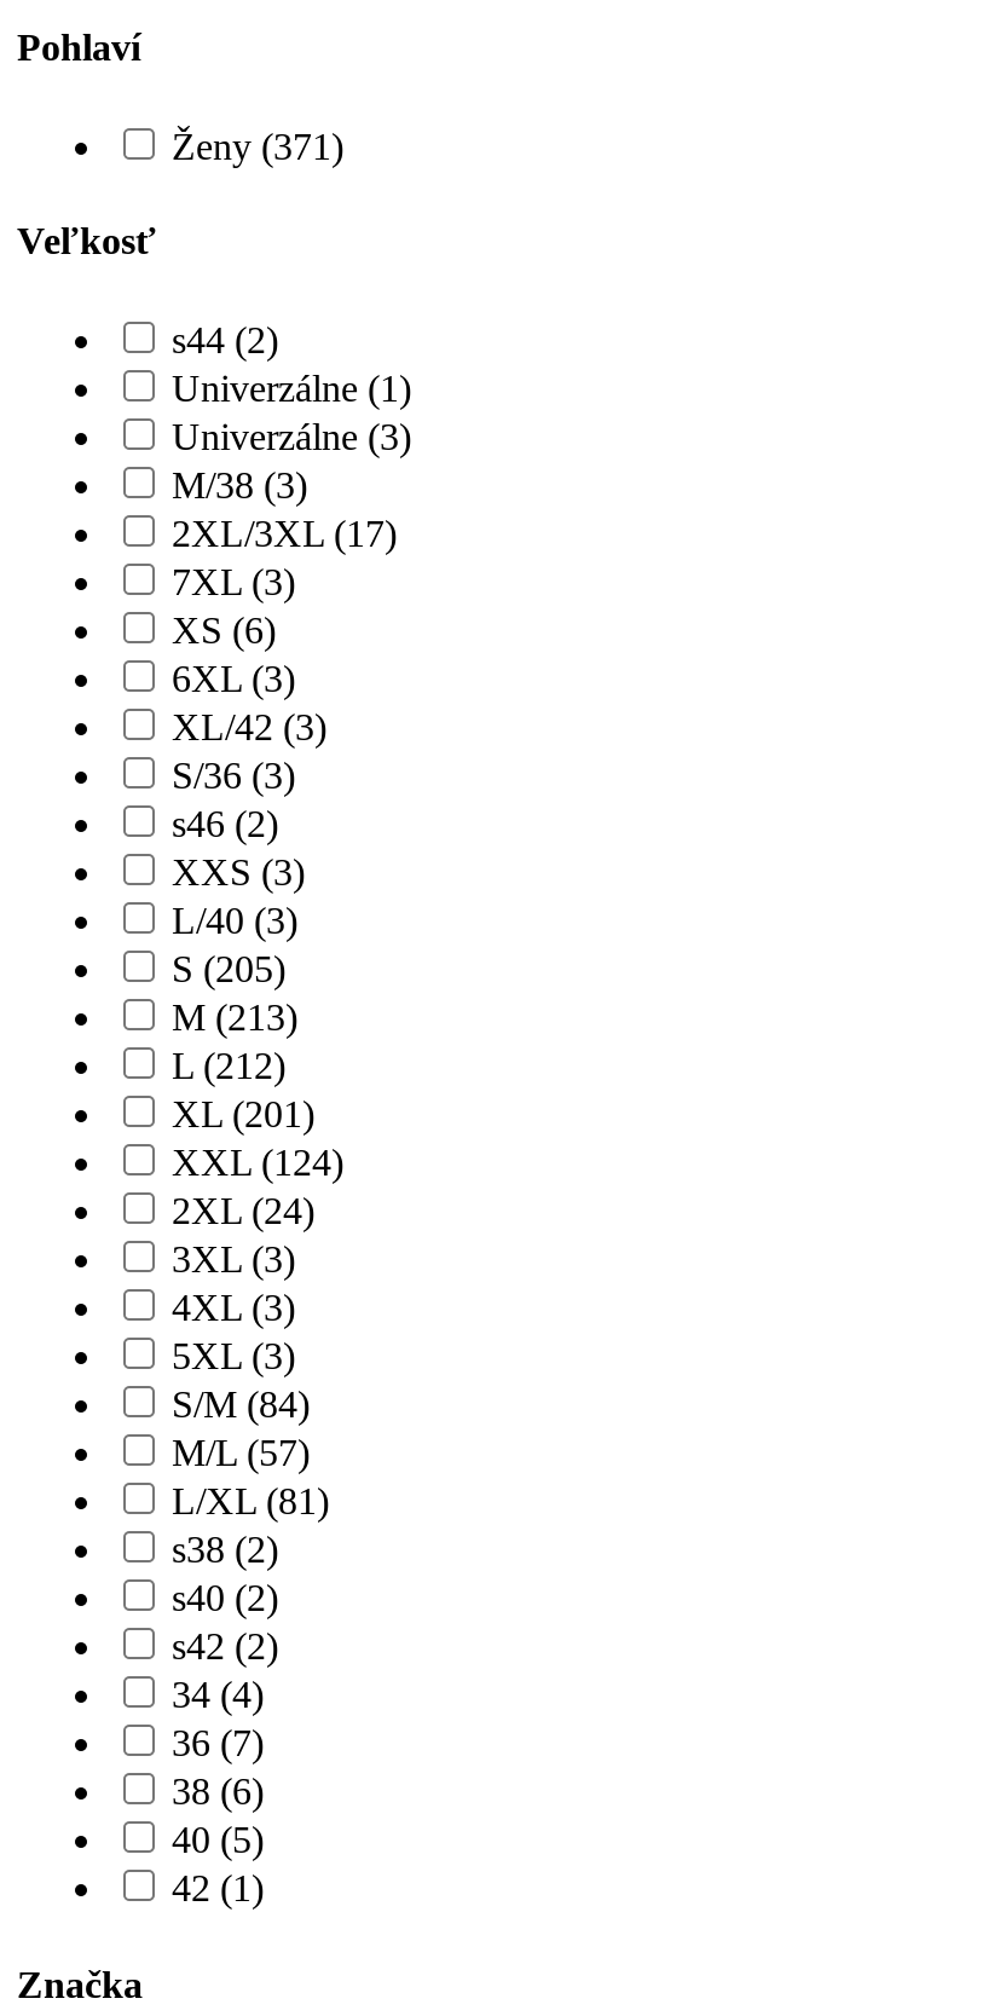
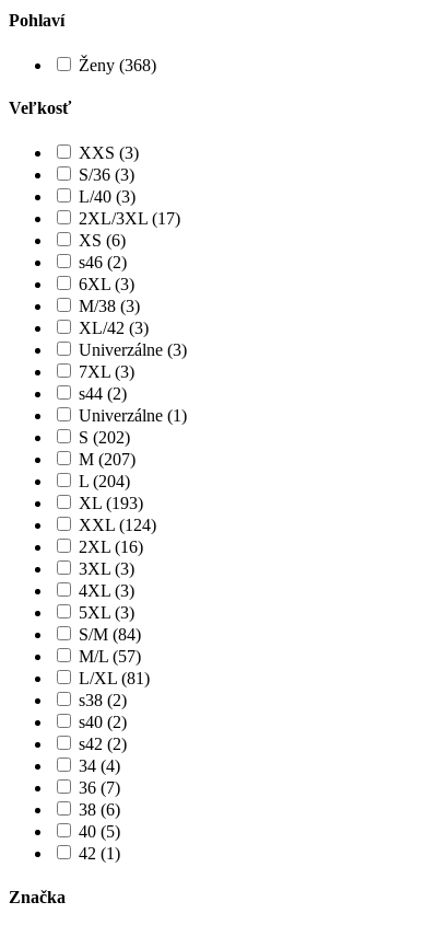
[172,126,343,167] Ženy (371) -> [79,56,156,74] Ženy (368)
moved [172,320,411,410] -> [79,385,187,425]: s44 (2) | Univerzálne (1)
moved [172,417,411,942] -> [79,144,187,381]: XXS (3) | S/36 (3) | L/40 (3) | ... | Univerzálne (3) | 7XL (3)
[172,949,314,1136] S (205) | M (213) | L (212) | XL (201) -> [79,429,143,513] S (202) | M (207) | L (204) | XL (193)
[172,1191,314,1232] 2XL (24) -> [79,538,143,557] 2XL (16)

